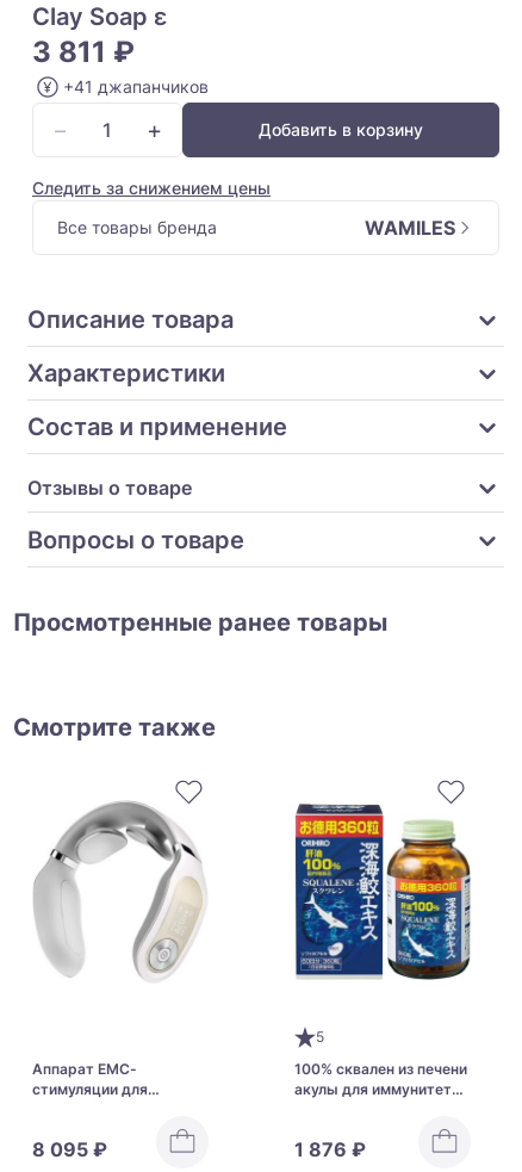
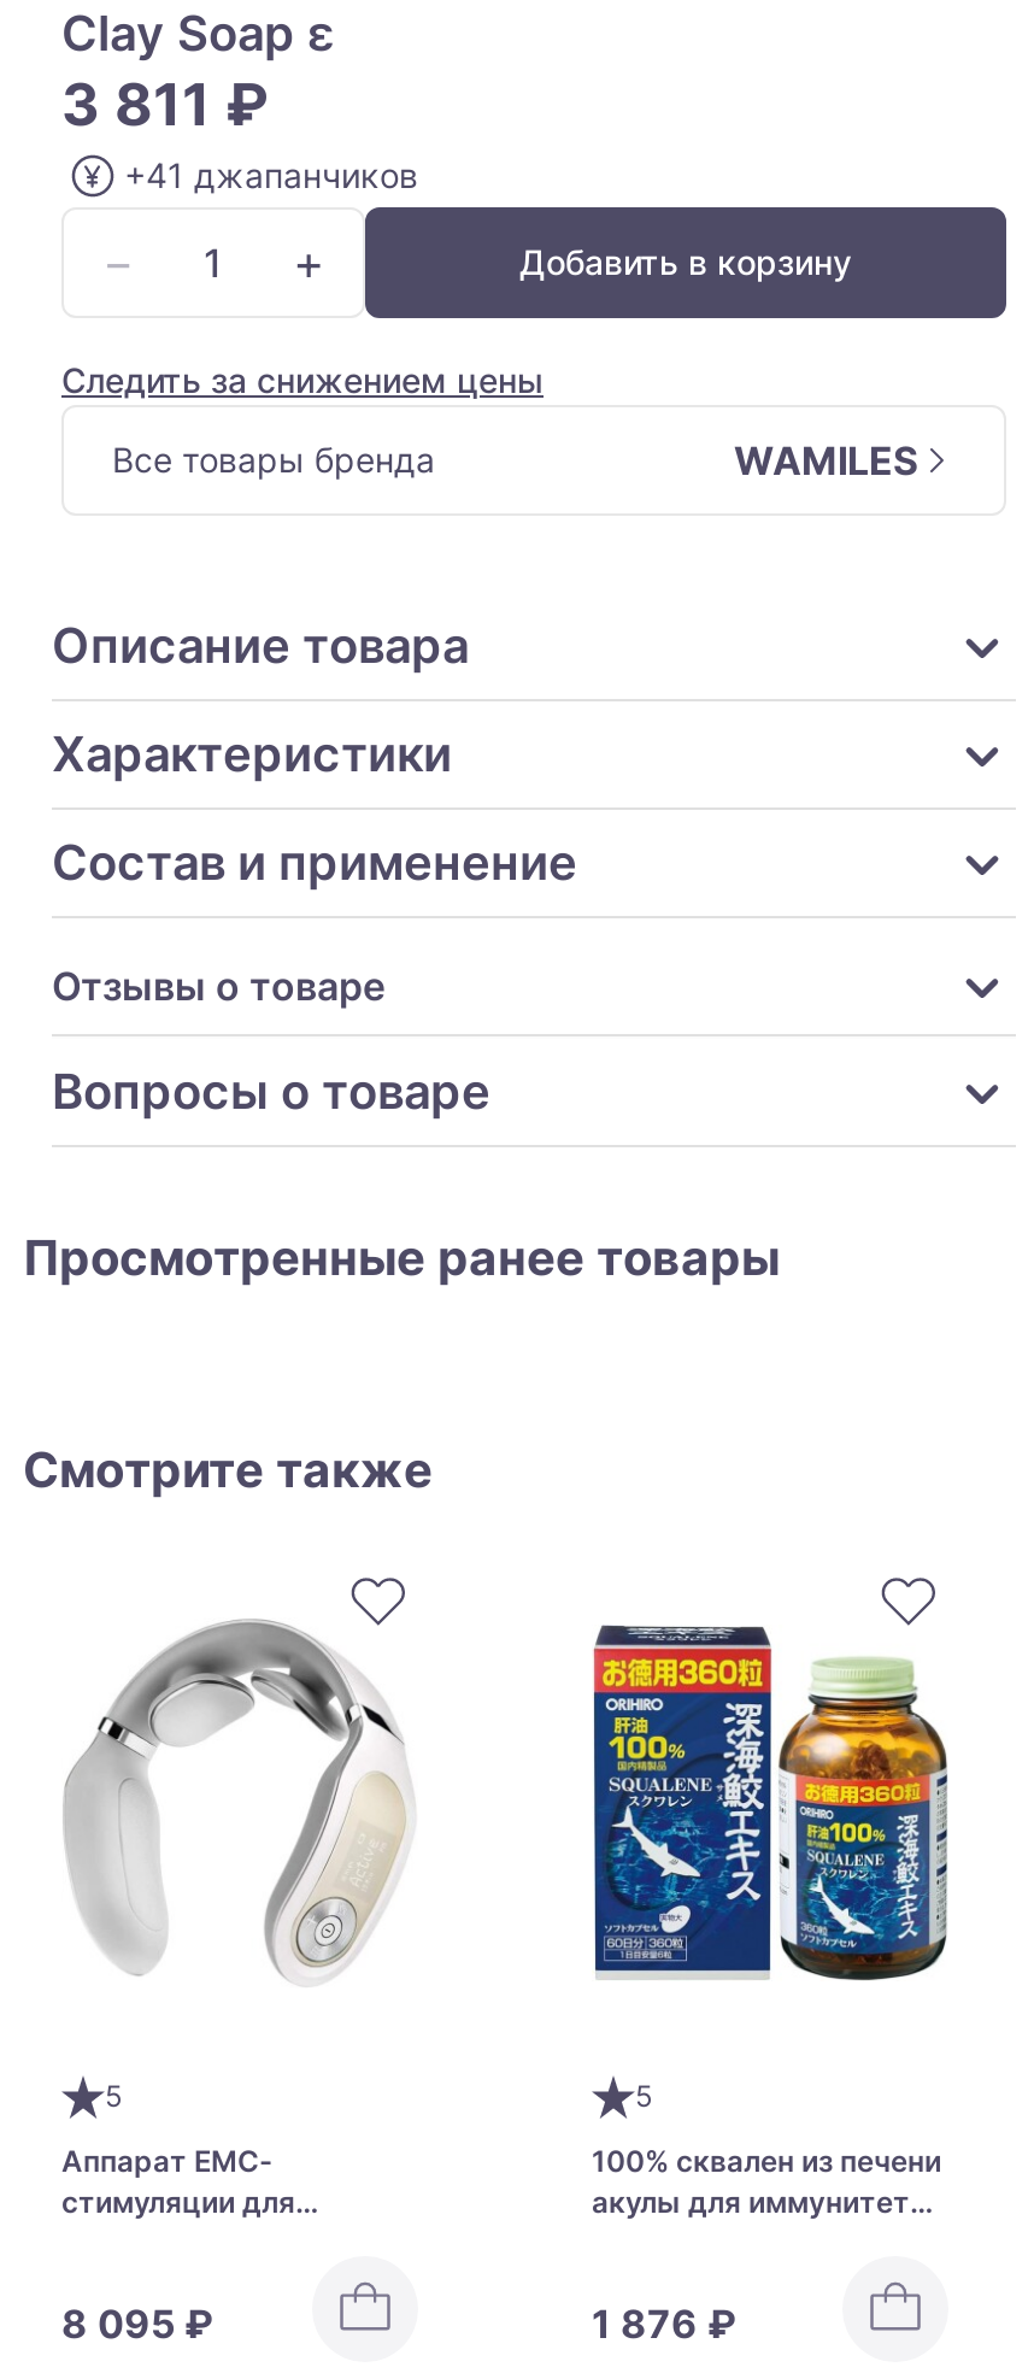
none -> [105,2078,122,2114] 5

